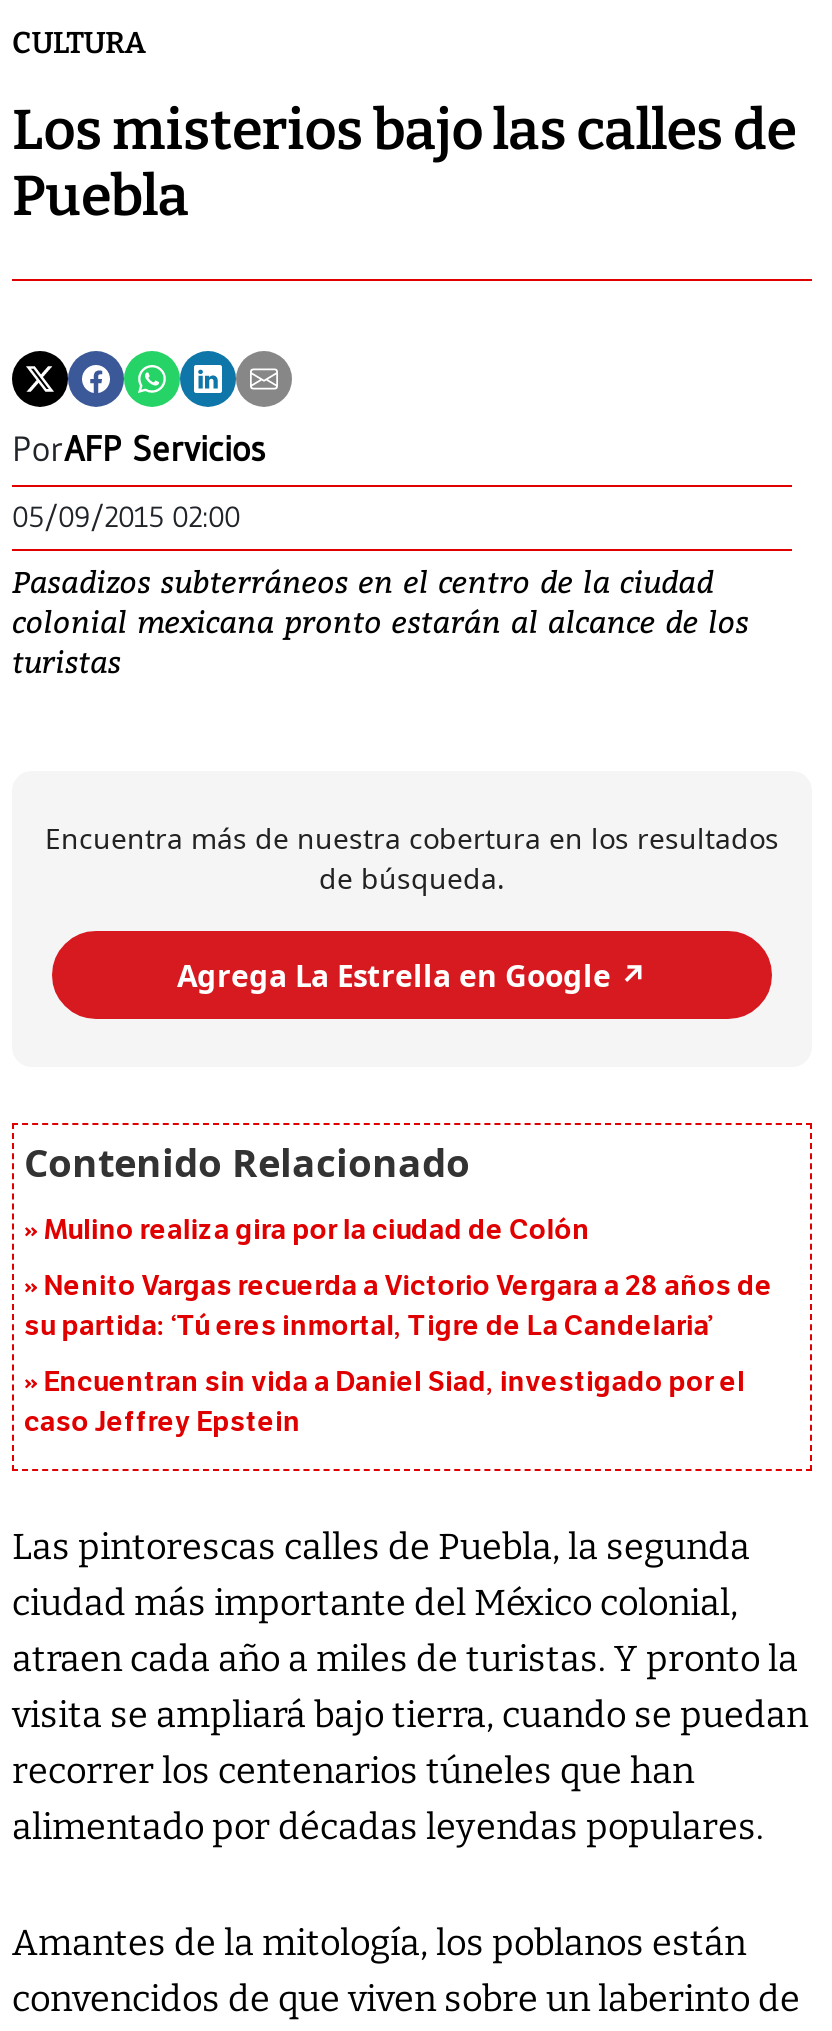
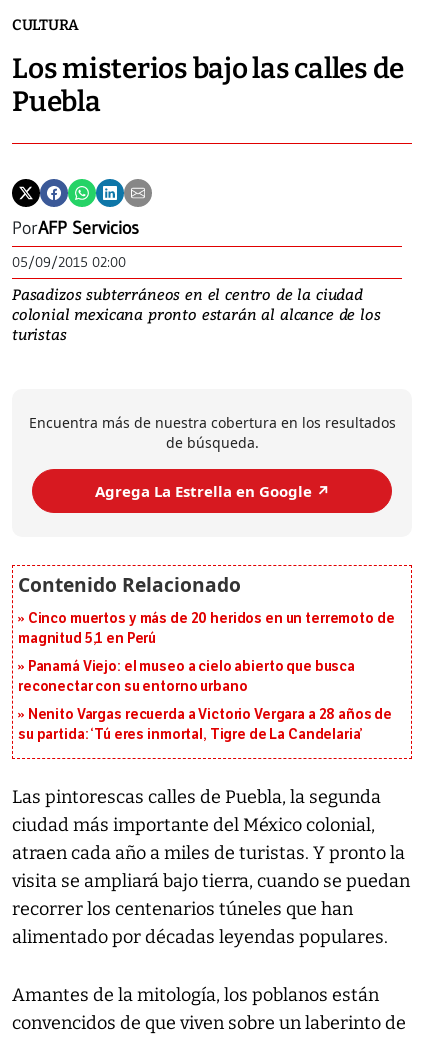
[44,1214,590,1248] Mulino realiza gira por la ciudad de Colón -> [18,610,394,695] Cinco muertos y más de 20 heridos en un terremoto de | magnitud 5,1 en Perú | Panamá Viejo: el museo a cielo abierto que busca | reconectar con su entorno urbano
moved [24,1270,772,1344] -> [18,706,392,743]: Nenito Vargas recuerda a Victorio Vergara a 28 años de | su partida: ‘Tú eres inmortal, Tigre de La Candelaria’
[24,1366,745,1440] Encuentran sin vida a Daniel Siad, investigado por el | caso Jeffrey Epstein -> none

